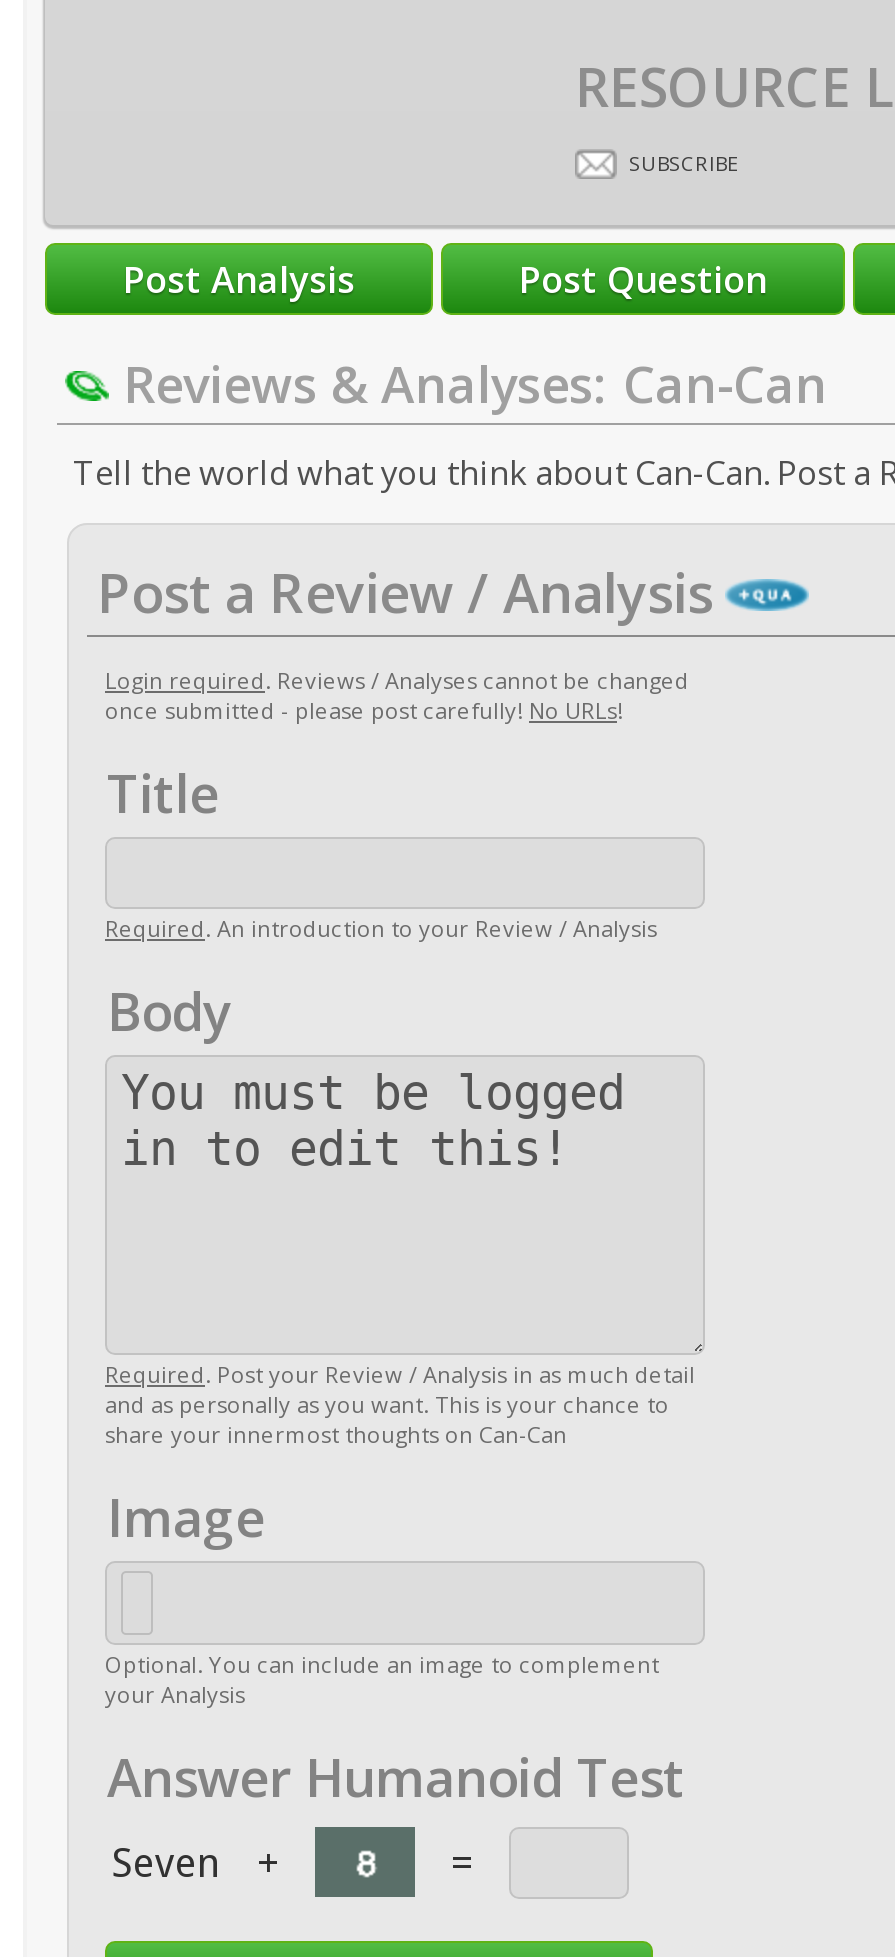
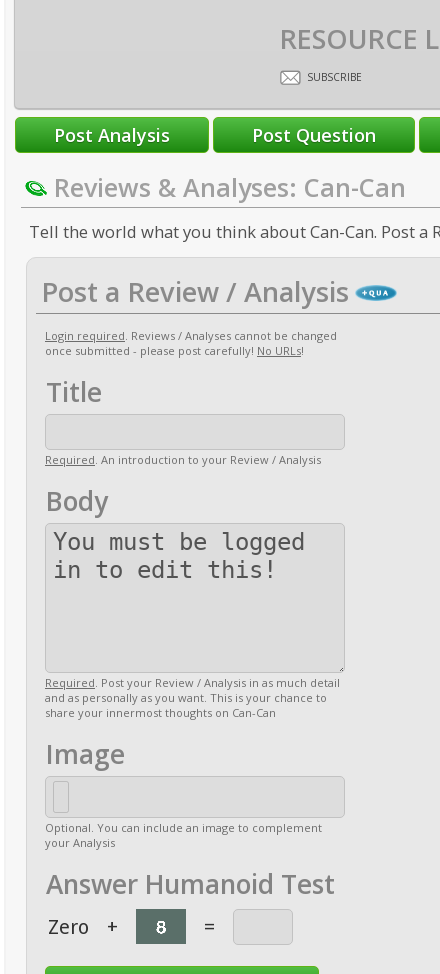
[309,1825,395,1899] [image] -> [147,908,190,945] [image]
[111,1839,221,1887] Seven -> [48,915,89,939] Zero

